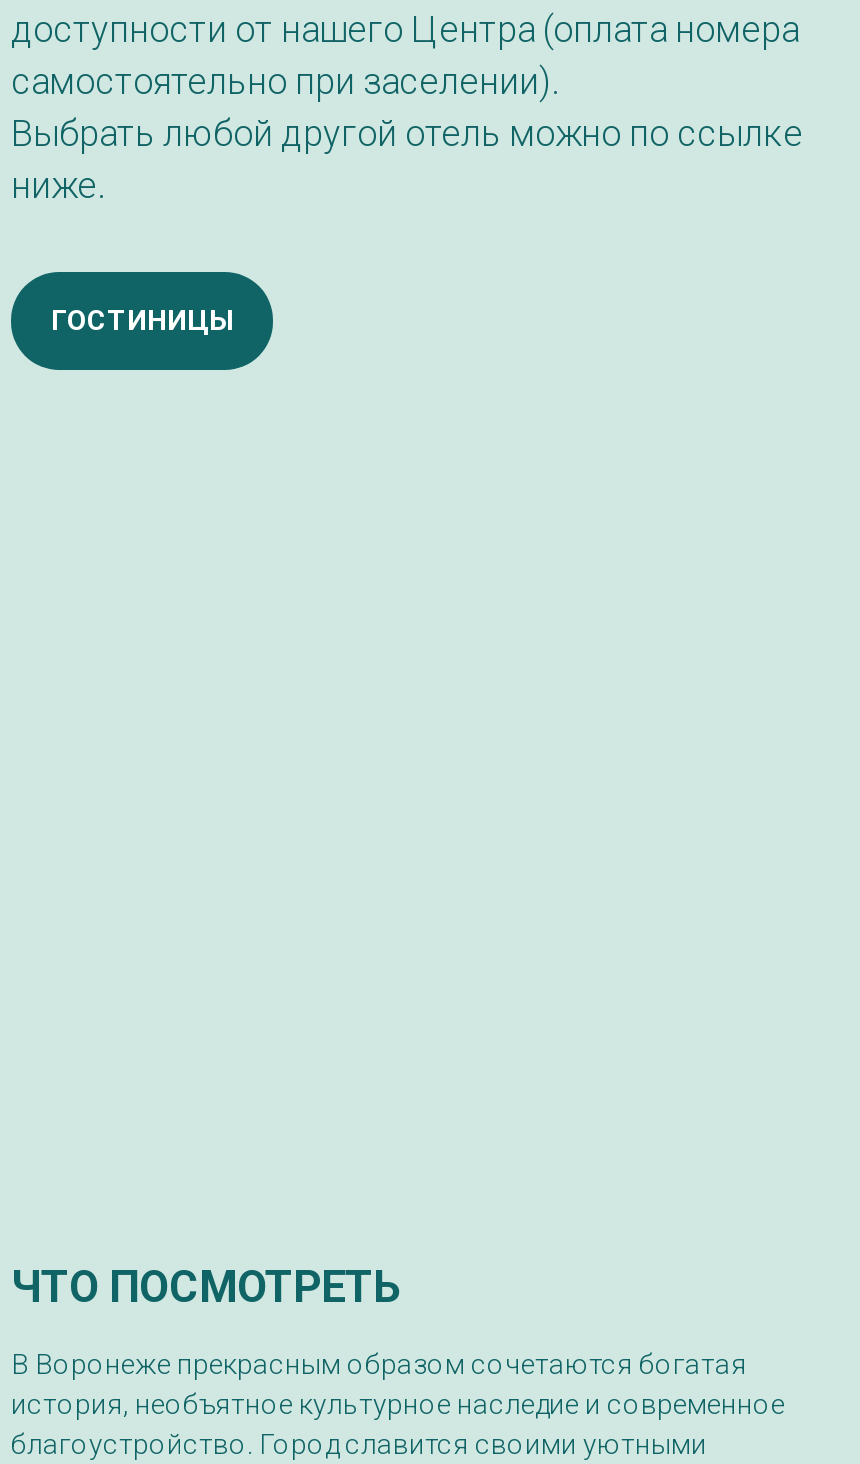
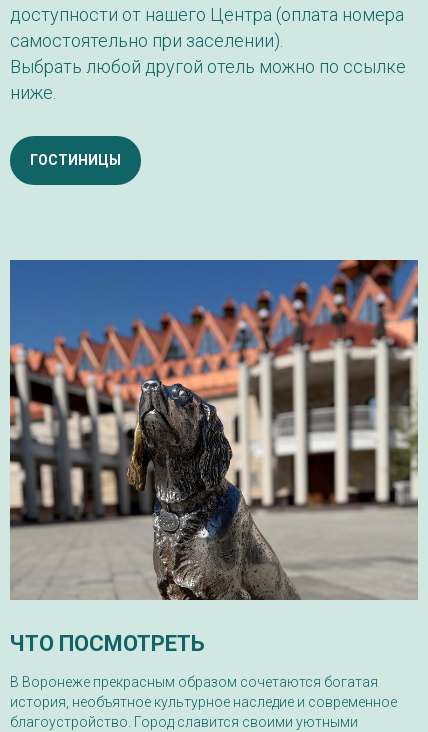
none -> [9,259,419,601] [image]

